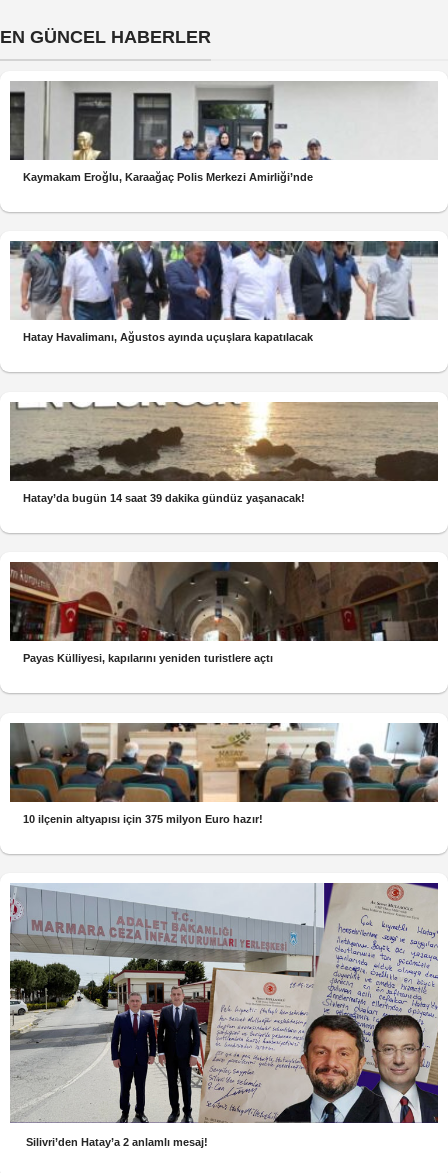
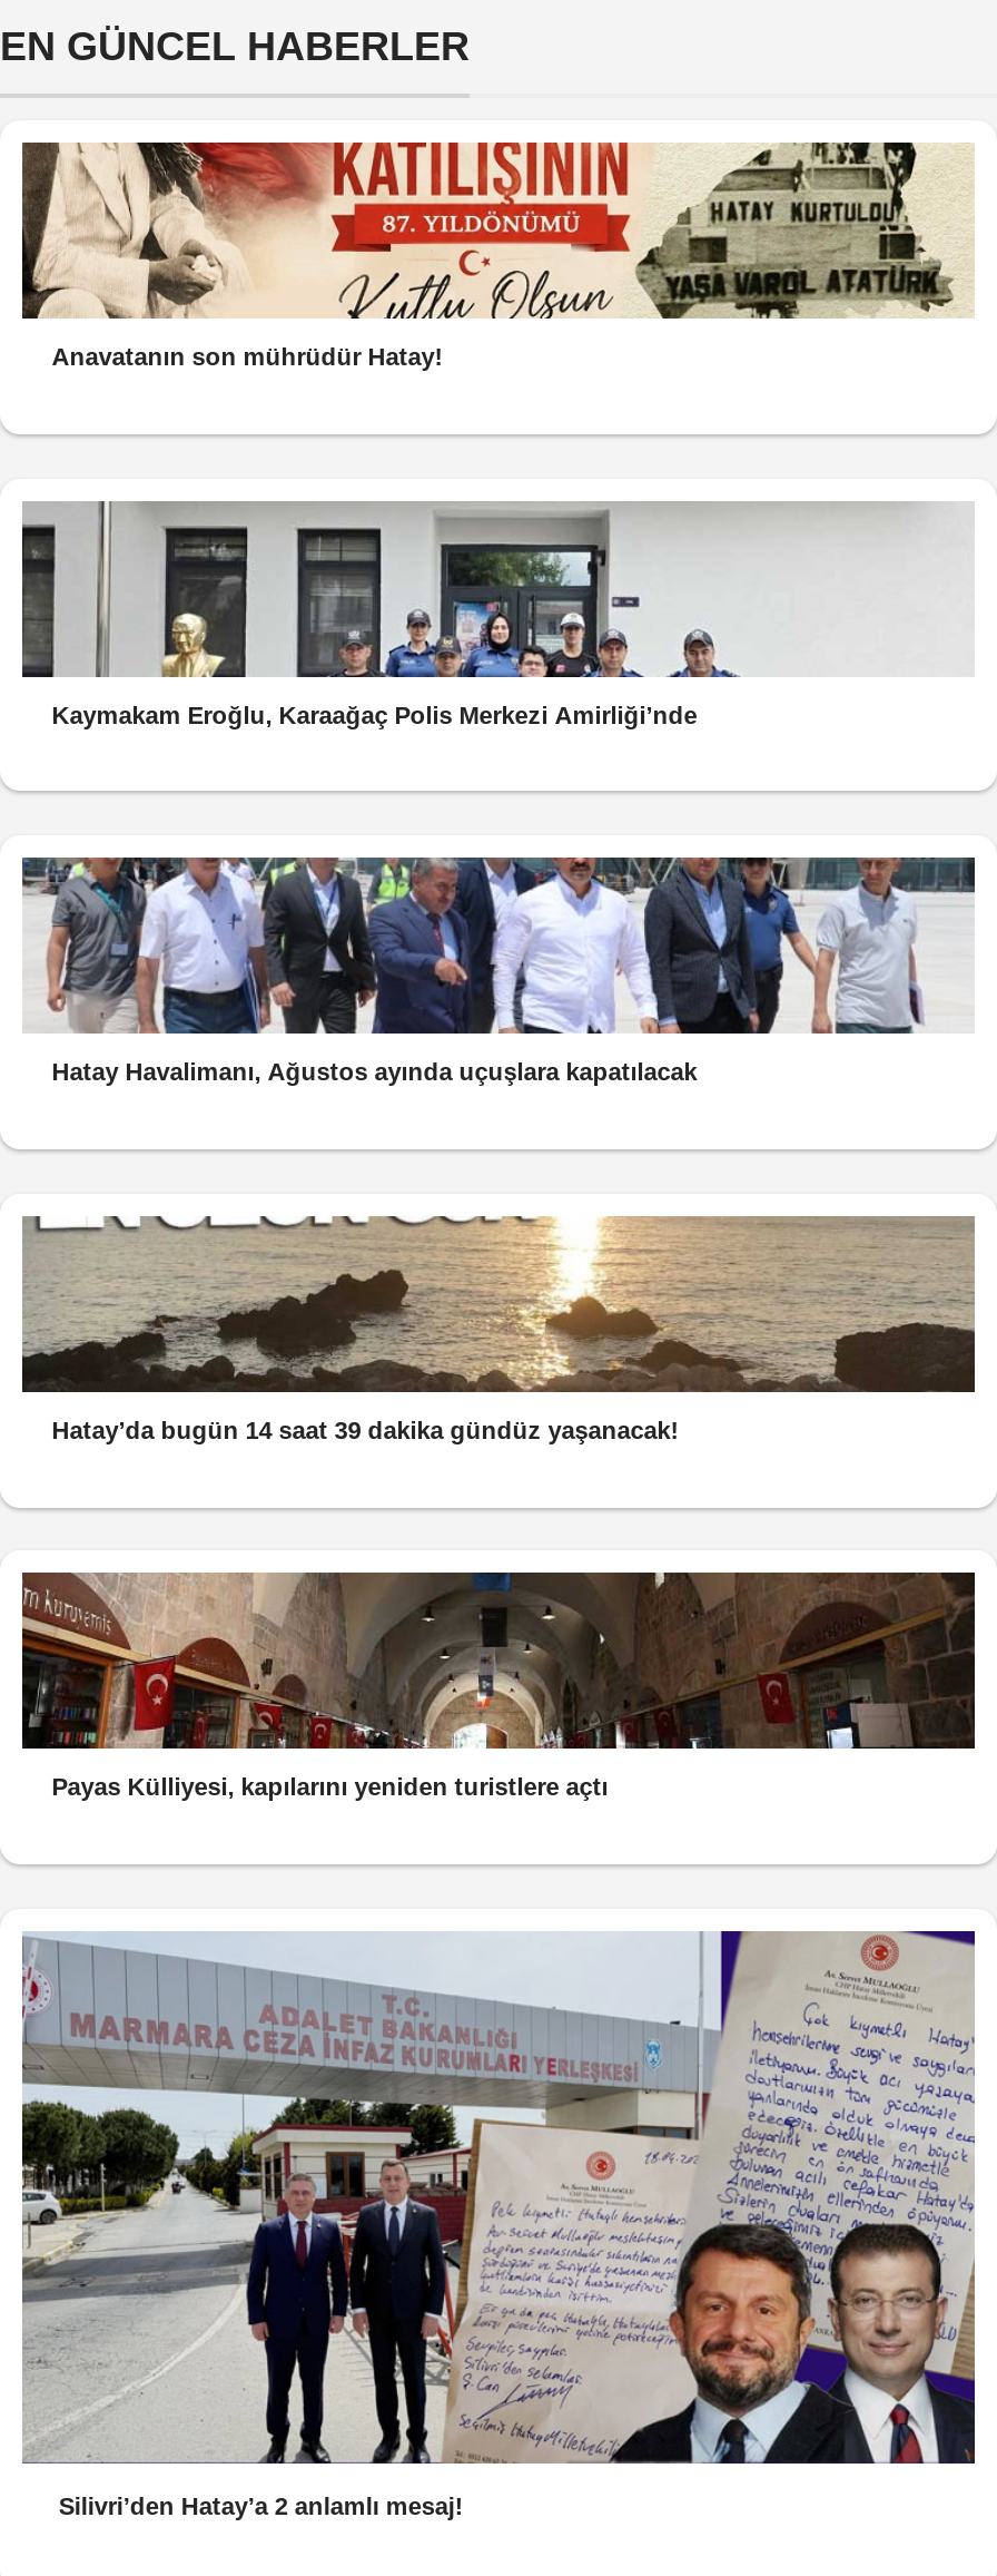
none -> [22,141,973,370] [image] | Anavatanın son mührüdür Hatay!
moved [23,81,313,664] -> [52,500,697,1800]: [image] | Kaymakam Eroğlu, Karaağaç Polis Merkezi Amirliği’nde | Hatay Havalimanı, Ağustos ayında uçuşlara kapatılacak | Hatay’da bugün 14 saat 39 dakika gündüz yaşanacak! | Payas Külliyesi, kapılarını yeniden turistlere açtı
[10,722,438,825] [image] | 10 ilçenin altyapısı için 375 milyon Euro hazır! -> none

